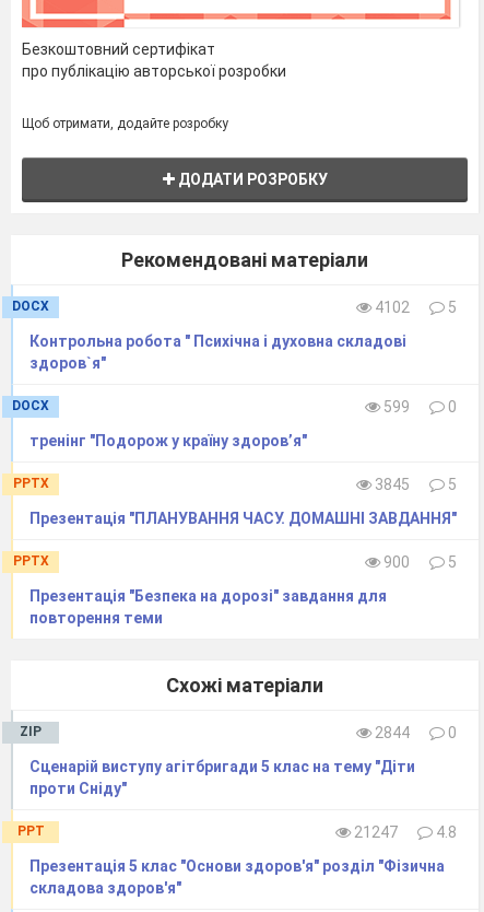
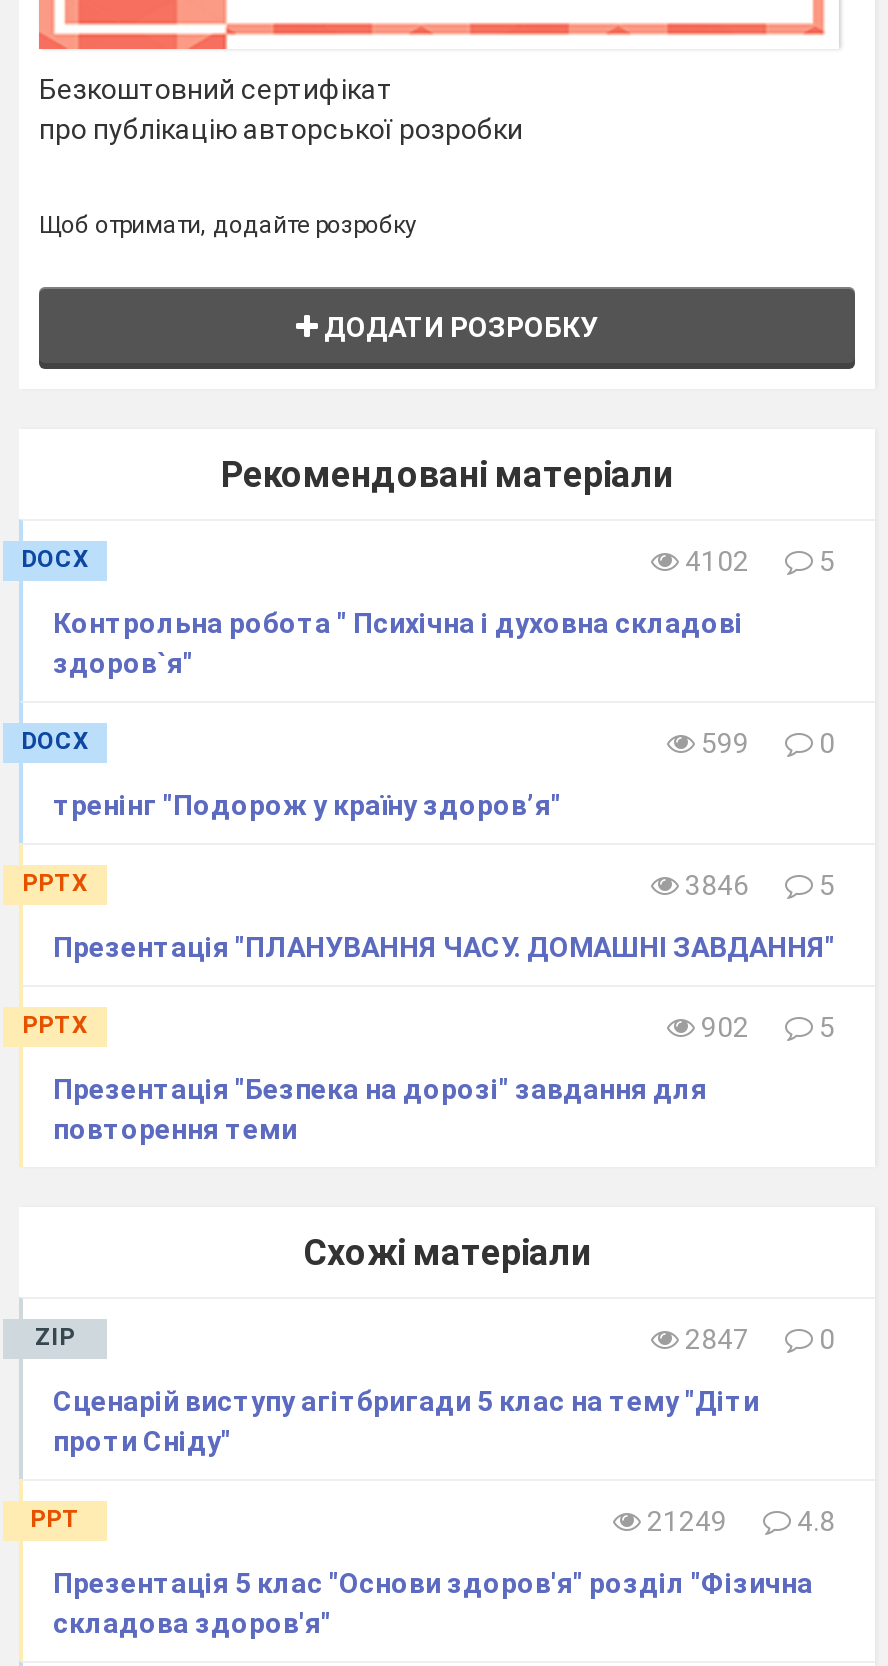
[371,476,457,494] 3845 5 -> [679,870,835,902] 3846 5
[380,554,457,571] 900 5 -> [695,1012,835,1044] 902 5
[371,724,457,742] 2844 0 -> [679,1324,835,1356] 2847 0
[351,824,457,841] 21247 4.8 -> [641,1506,835,1538] 21249 4.8

